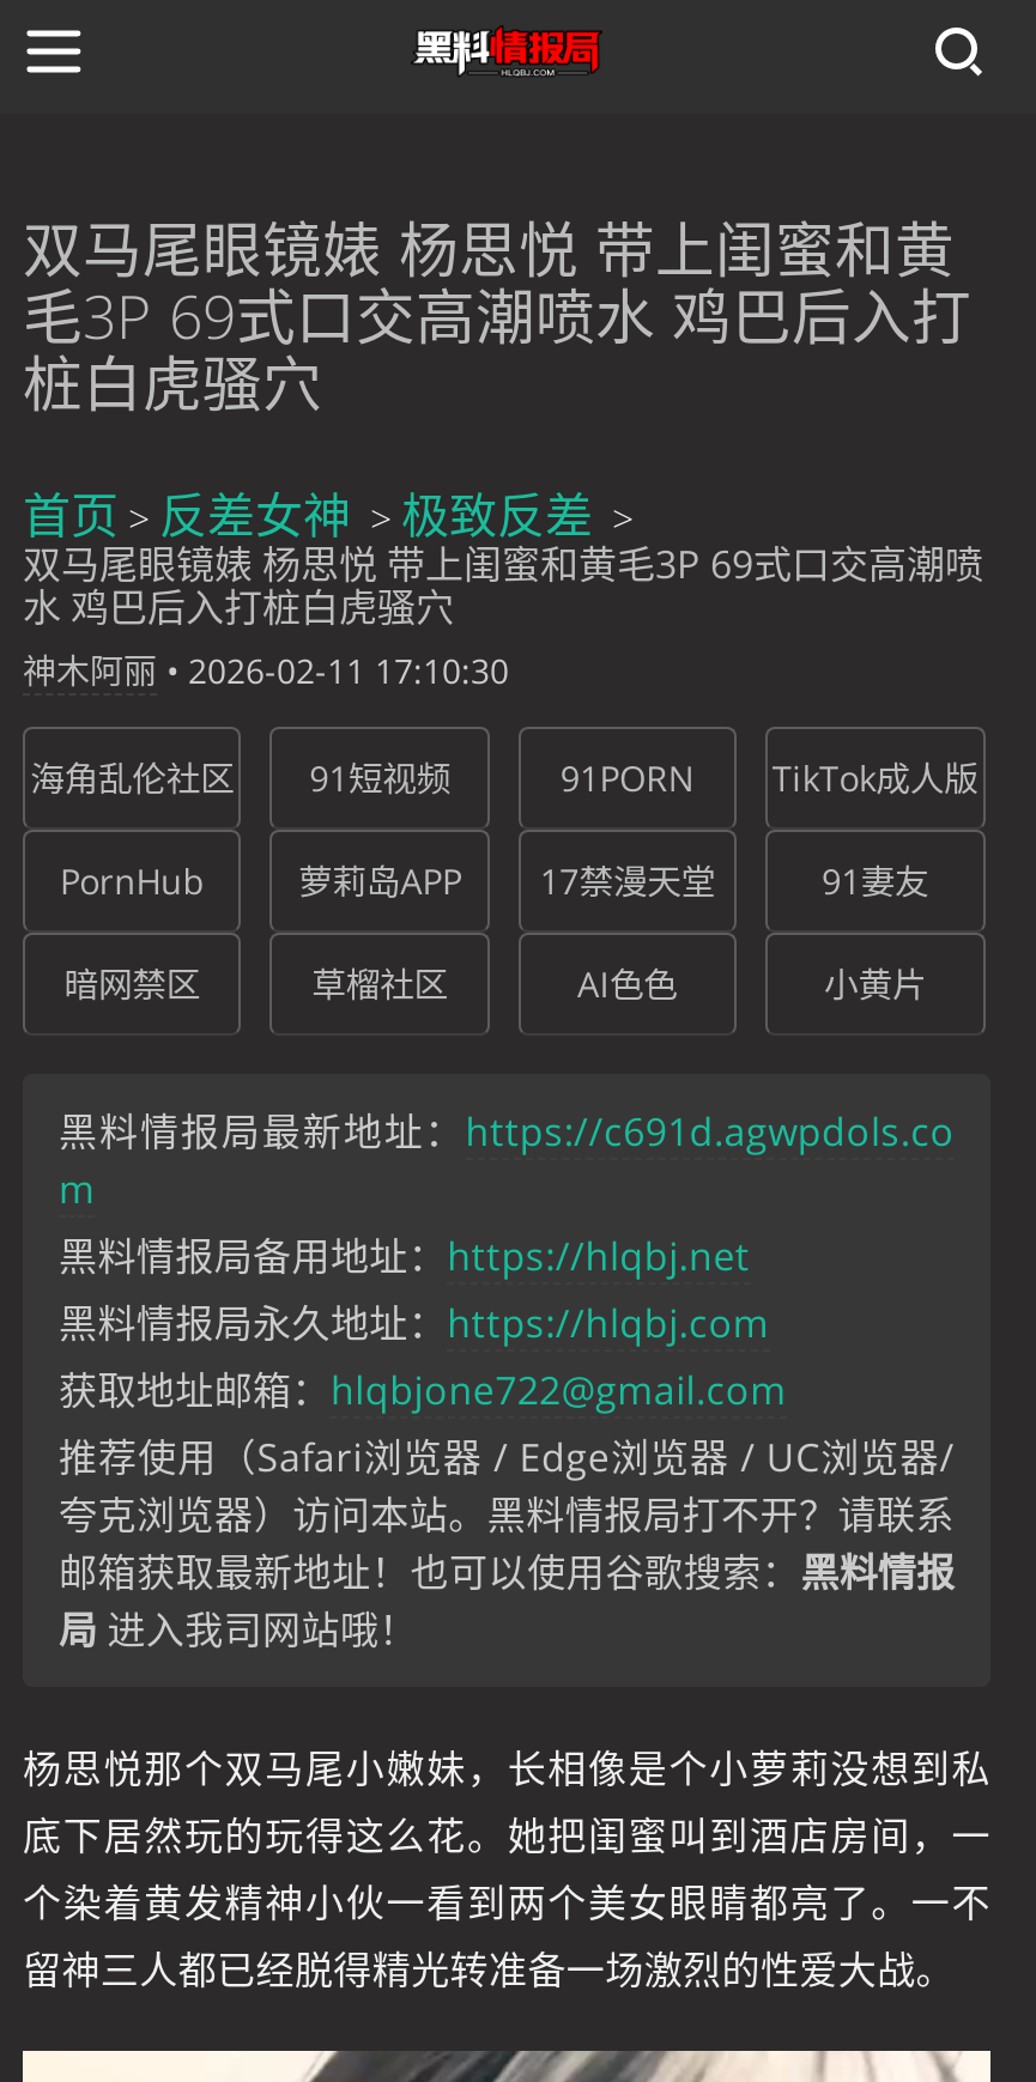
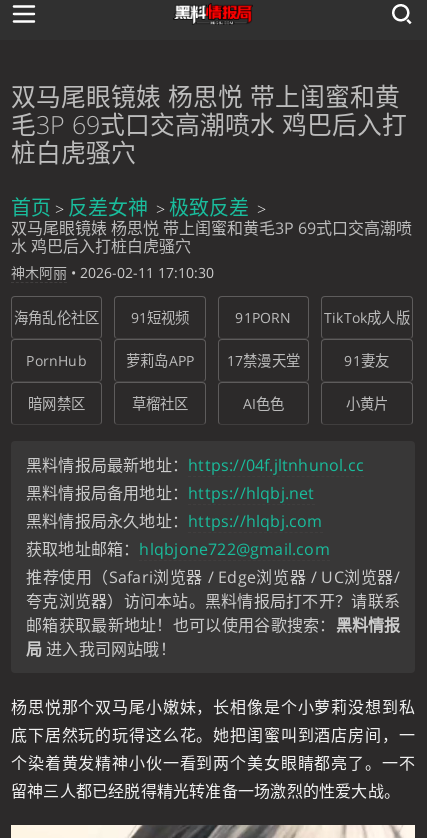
[59,1106,955,1216] 黑料情报局最新地址：https://c691d.agwpdols.co | m -> [26,454,364,476] 黑料情报局最新地址：https://04f.jltnhunol.cc

